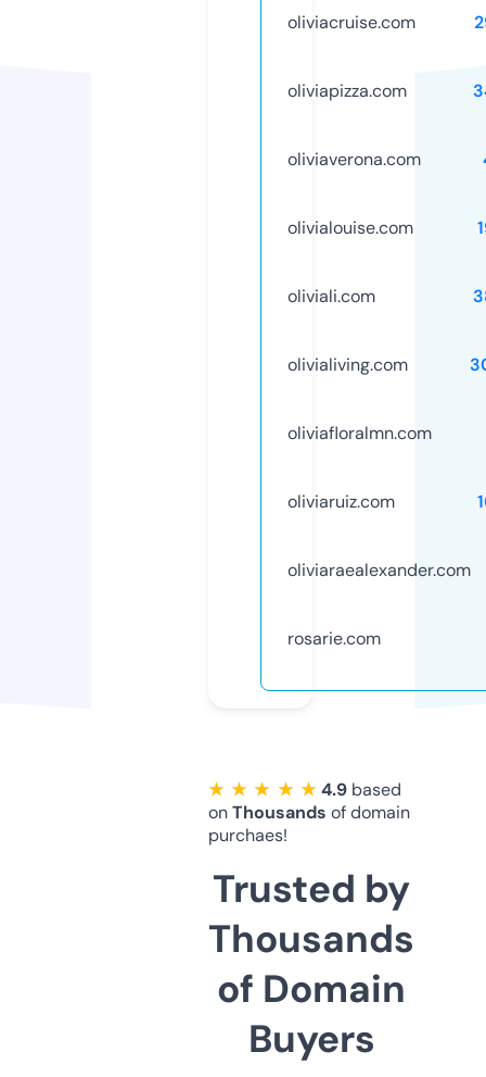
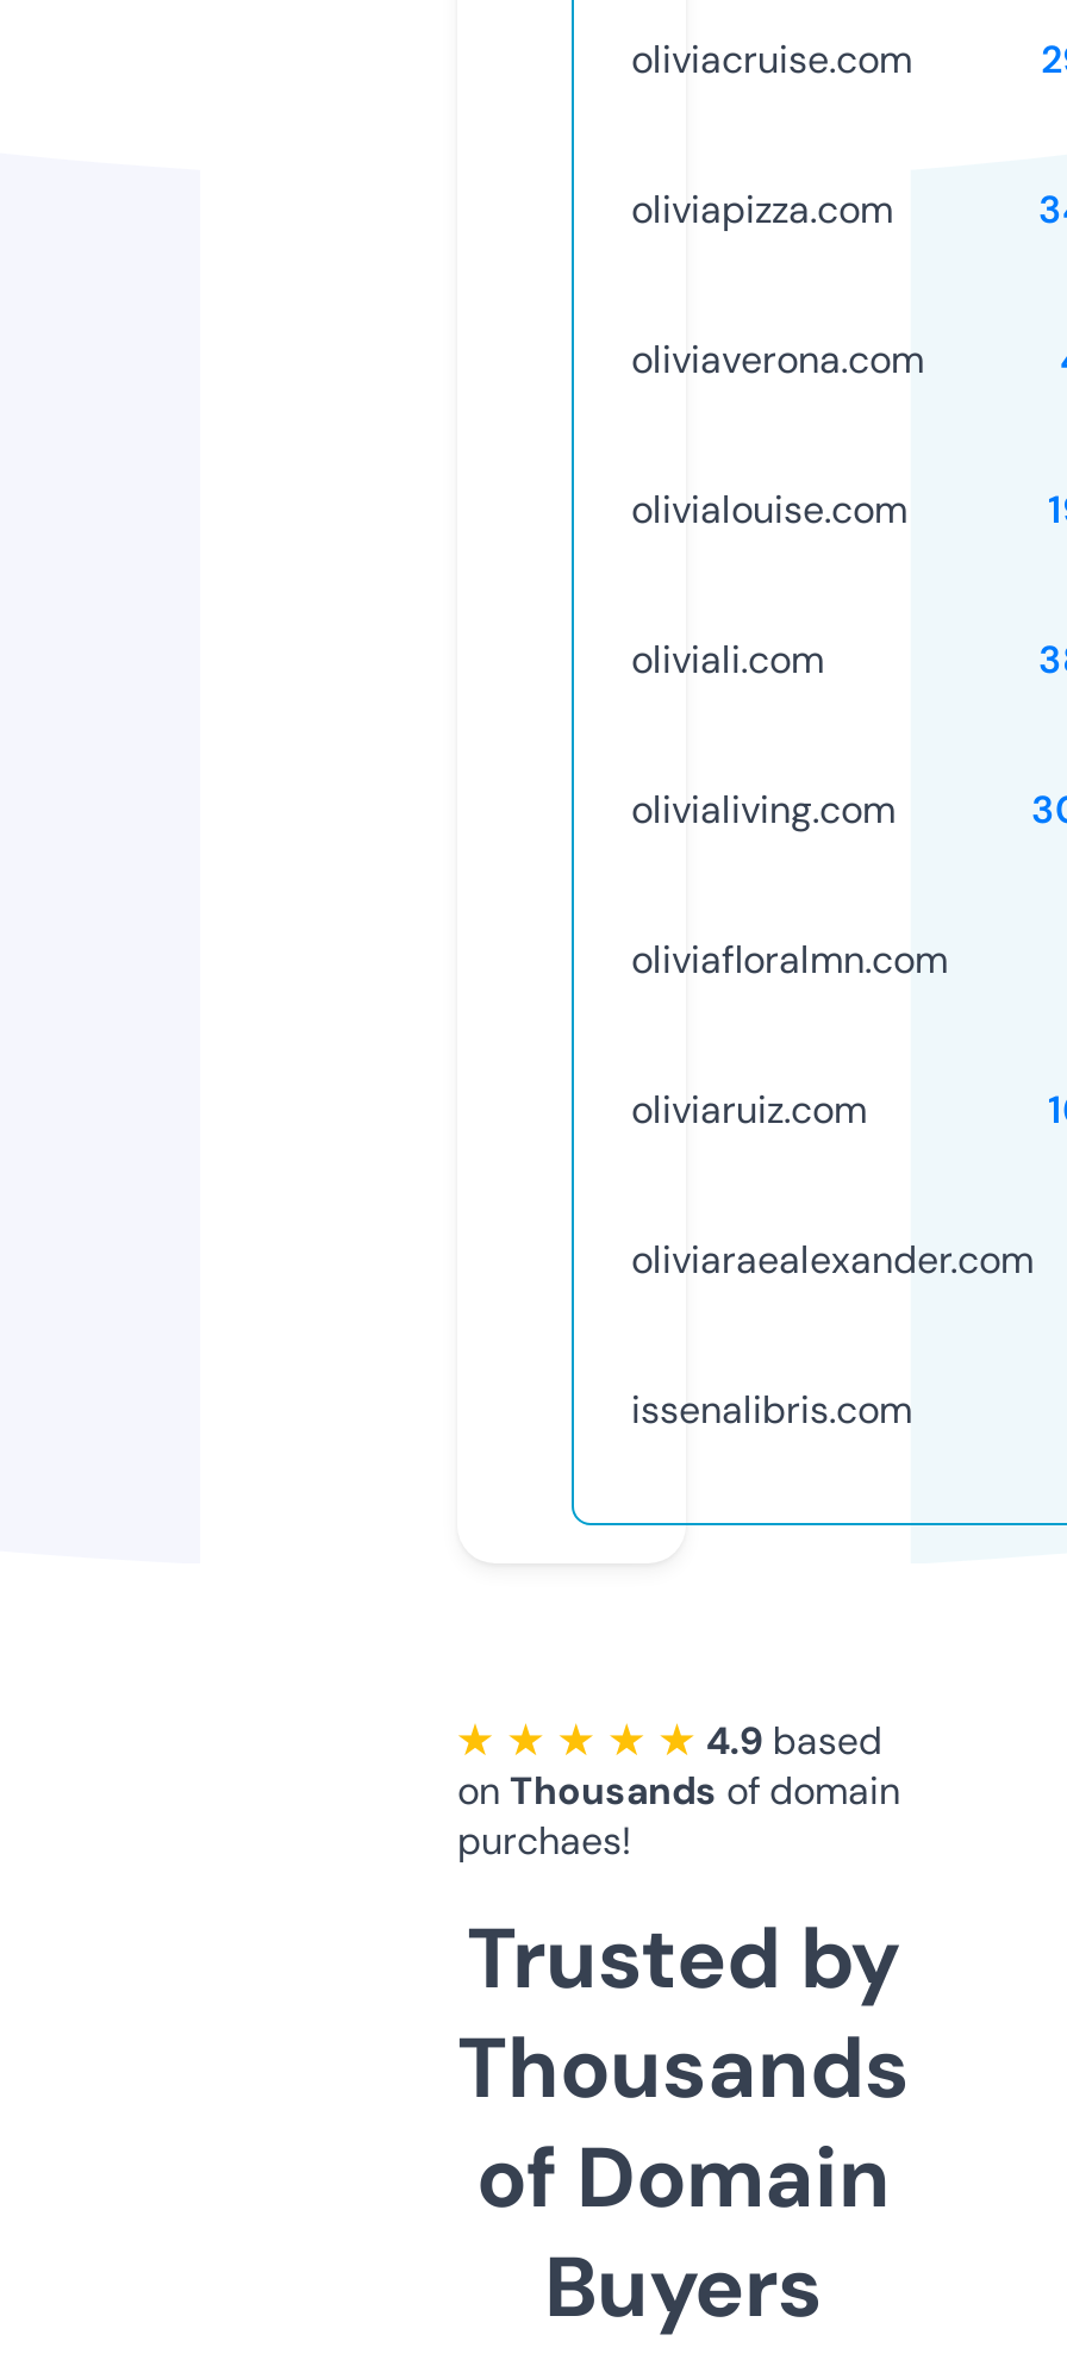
[287,627,381,650] rosarie.com -> [631,1384,912,1434] issenalibris.com

